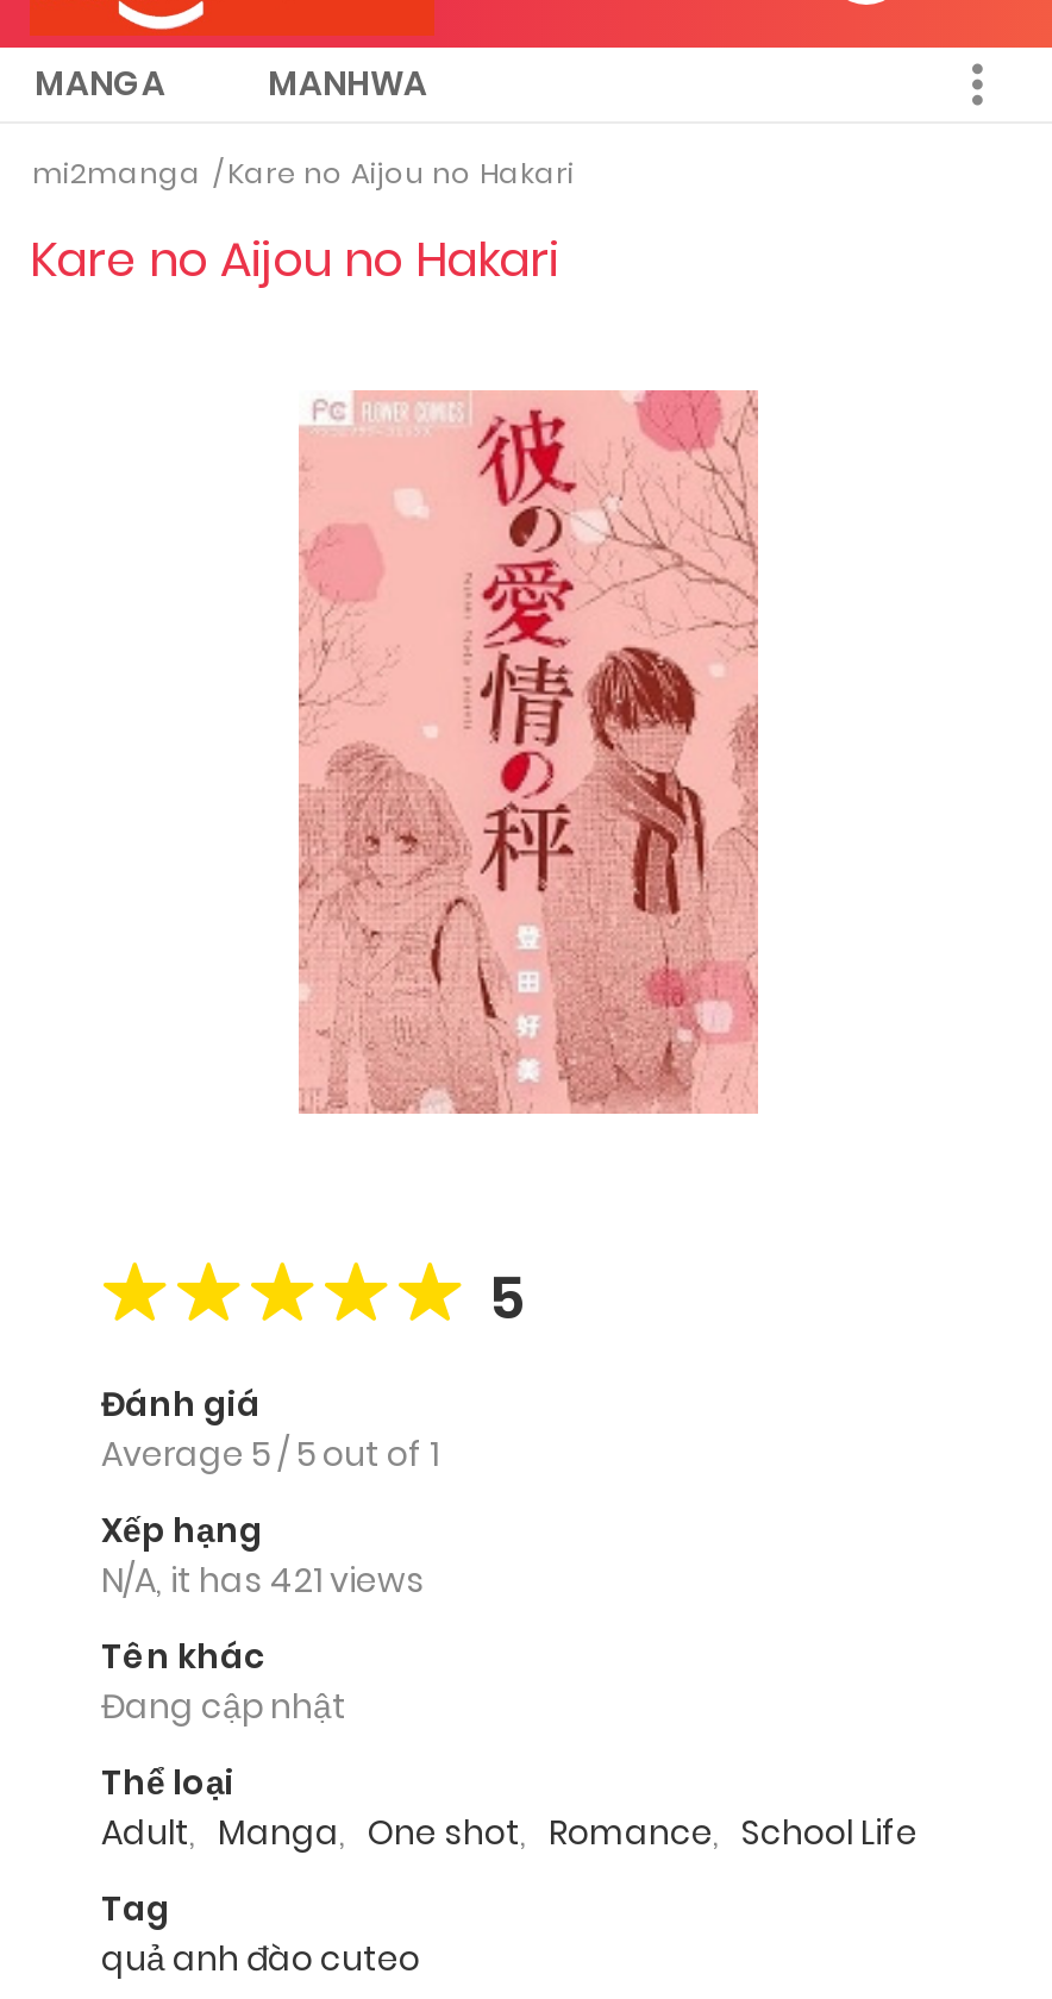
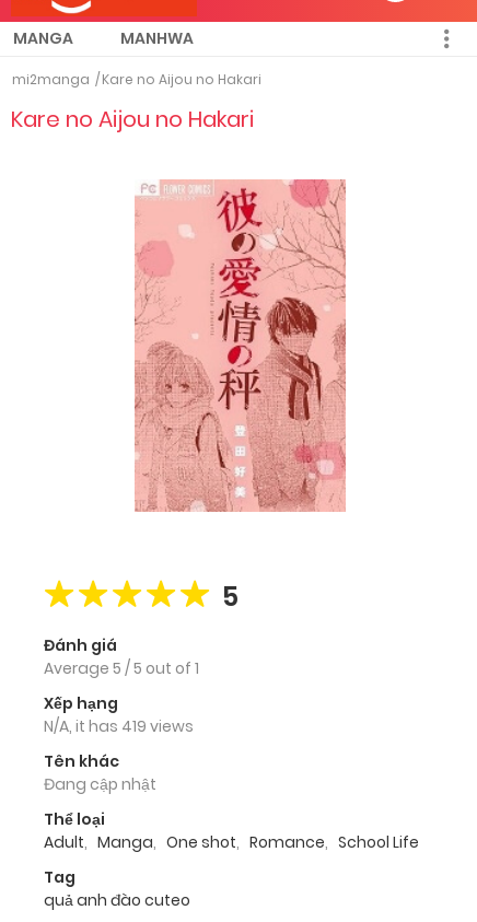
[101,1557,425,1605] N/A, it has 421 views -> [44,716,194,738] N/A, it has 419 views

